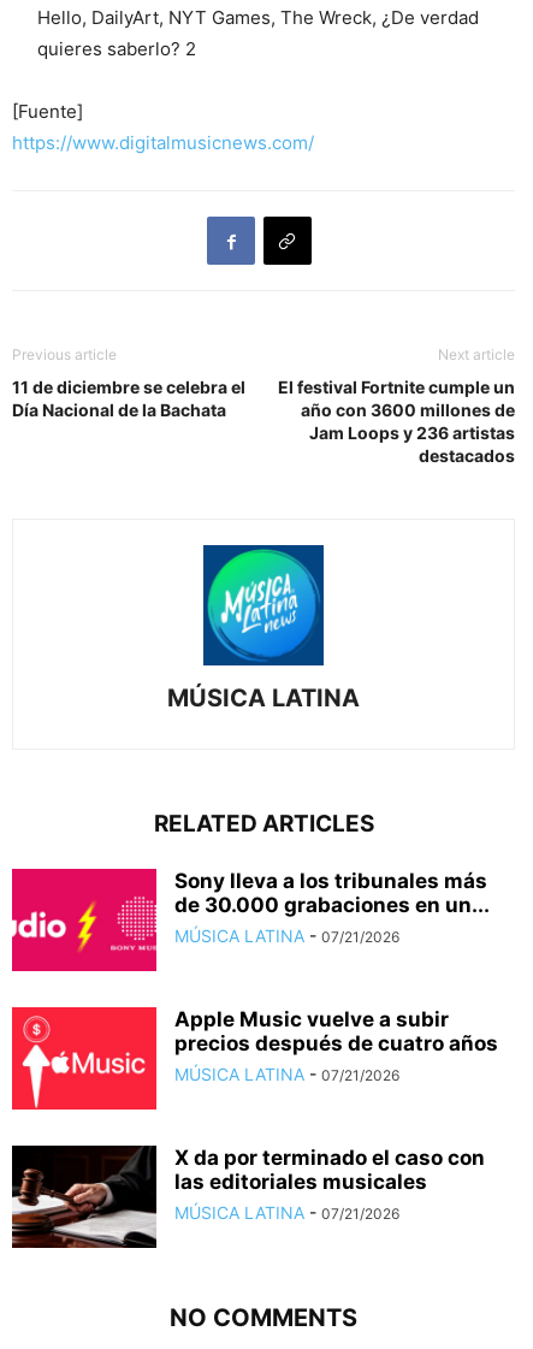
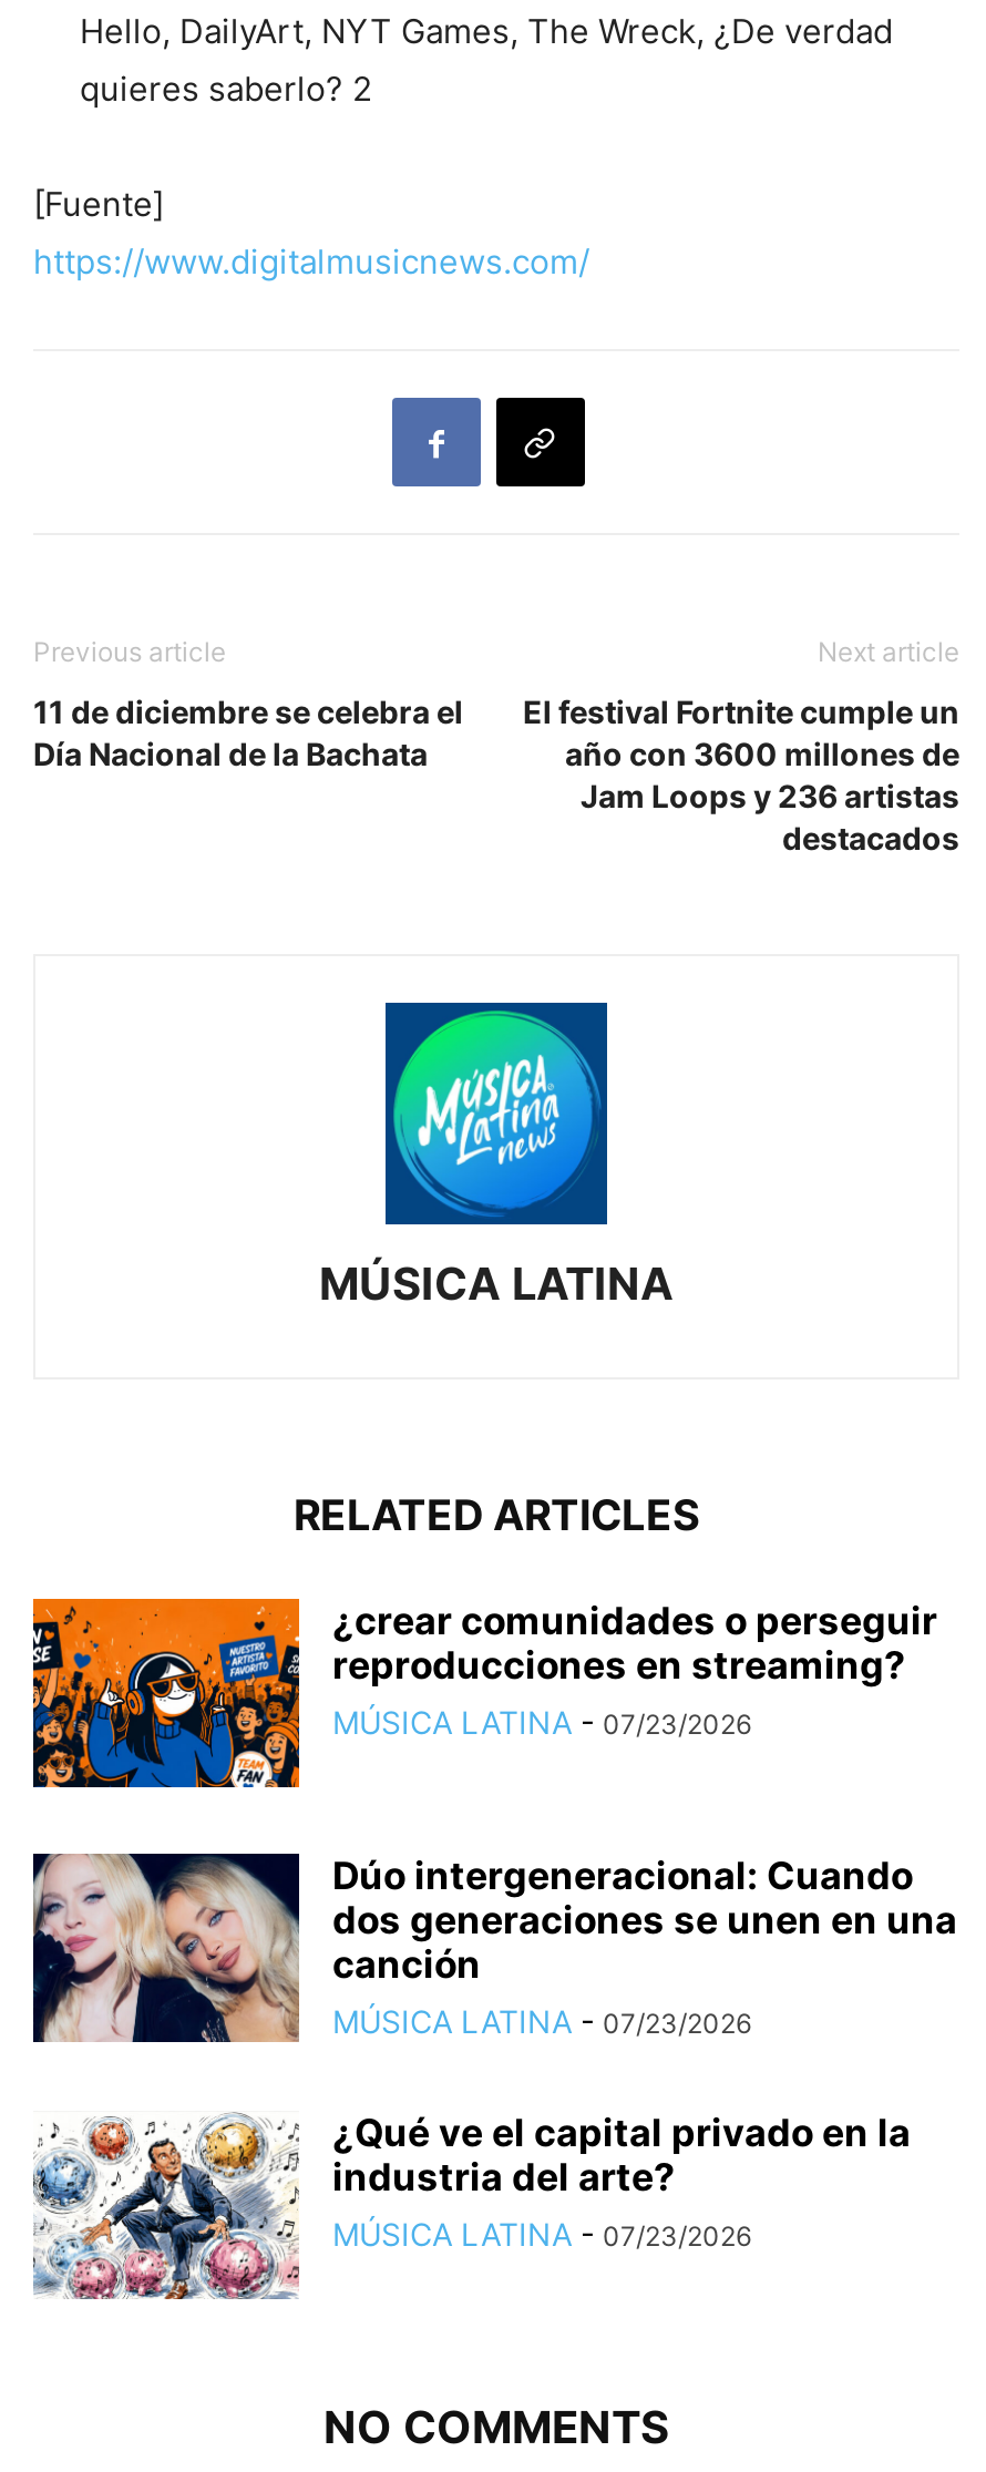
[11,868,490,972] [image] | Sony lleva a los tribunales más | de 30.000 grabaciones en un... | MÚSICA LATINA - 07/21/2026 -> [31,1597,937,1789] [image] | ¿crear comunidades o perseguir | reproducciones en streaming? | MÚSICA LATINA - 07/23/2026
[11,1006,508,1111] [image] | Apple Music vuelve a subir | precios después de cuatro años | MÚSICA LATINA - 07/21/2026 -> [31,1852,957,2044] [image] | Dúo intergeneracional: Cuando | dos generaciones se unen en una | canción | MÚSICA LATINA - 07/23/2026
[11,1144,485,1249] [image] | X da por terminado el caso con | las editoriales musicales | MÚSICA LATINA - 07/21/2026 -> [33,2111,911,2301] [image] | ¿Qué ve el capital privado en la | industria del arte? | MÚSICA LATINA - 07/23/2026

